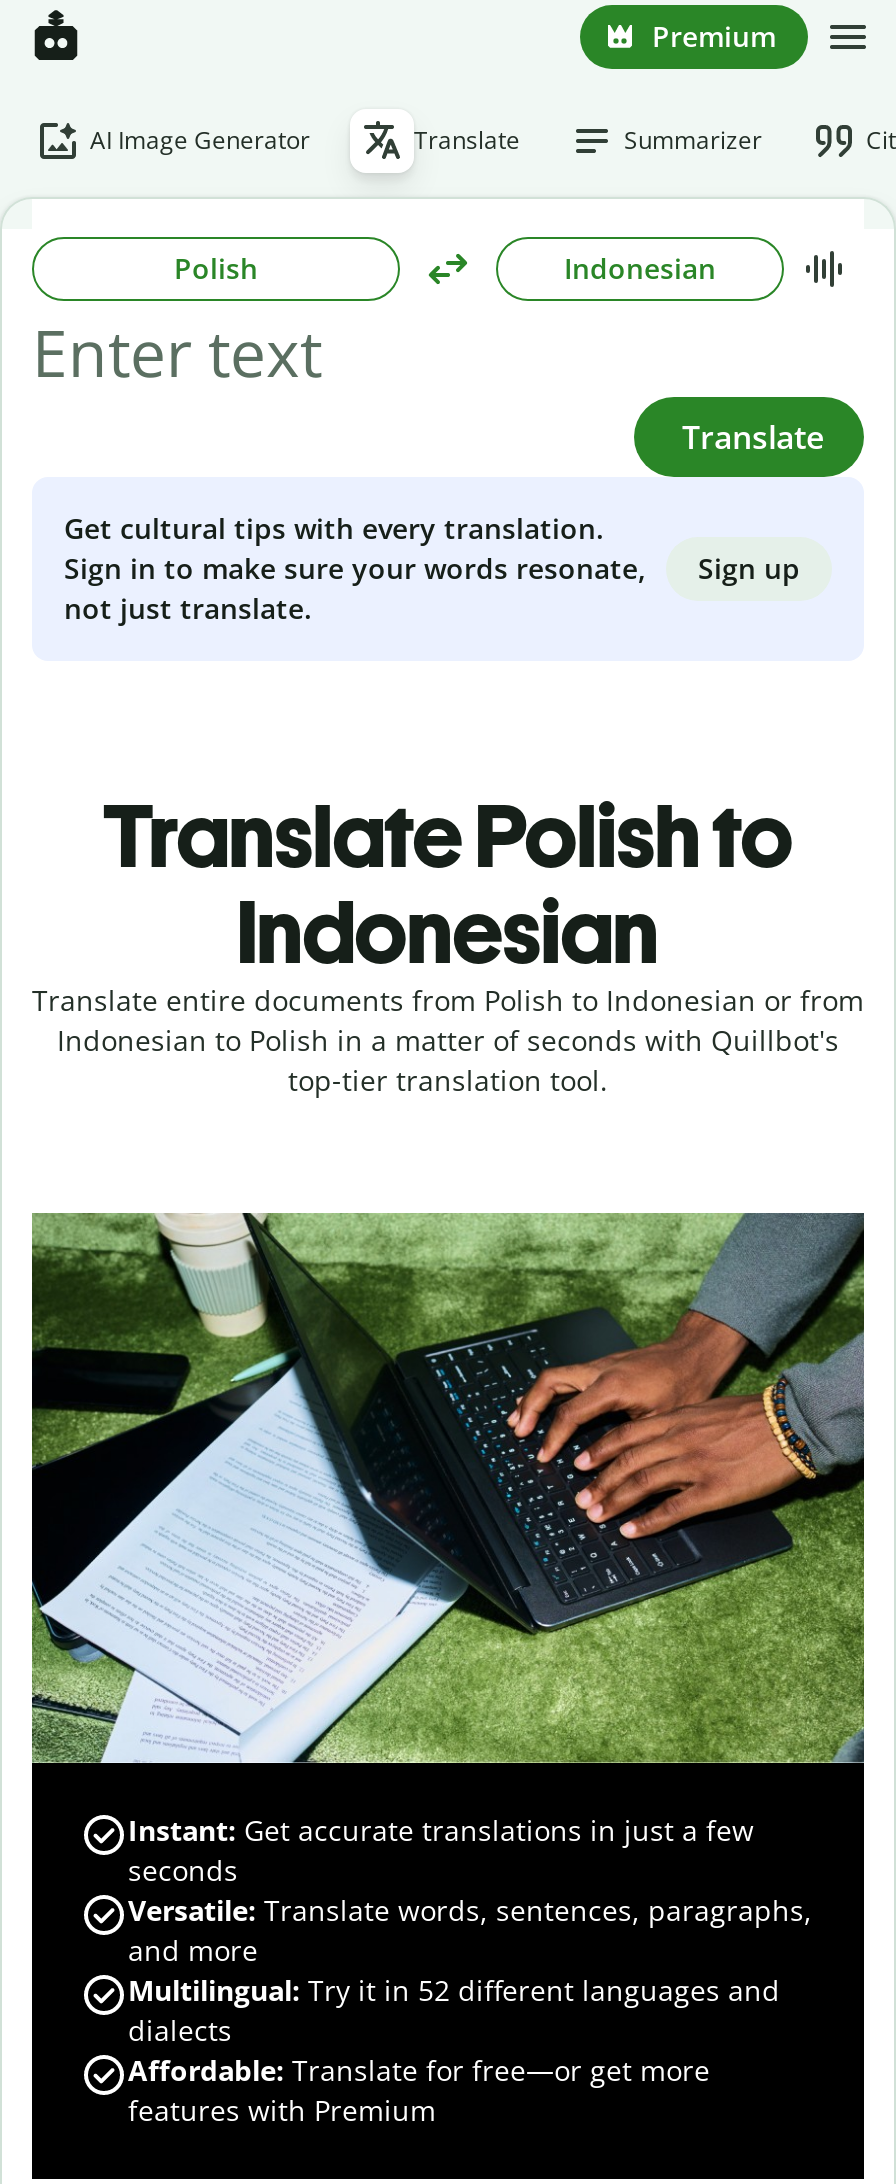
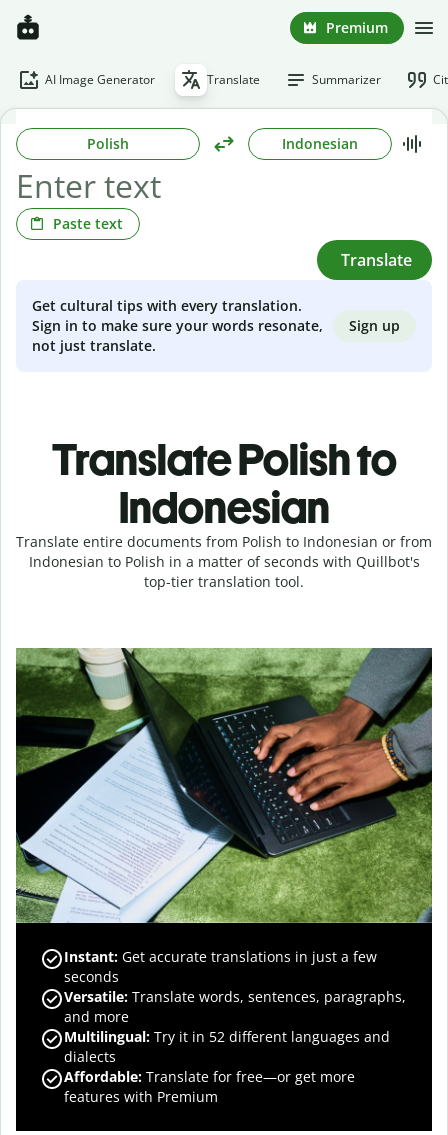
none -> [53,213,123,232] Paste text

